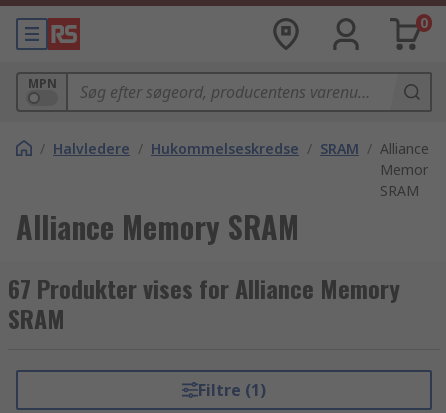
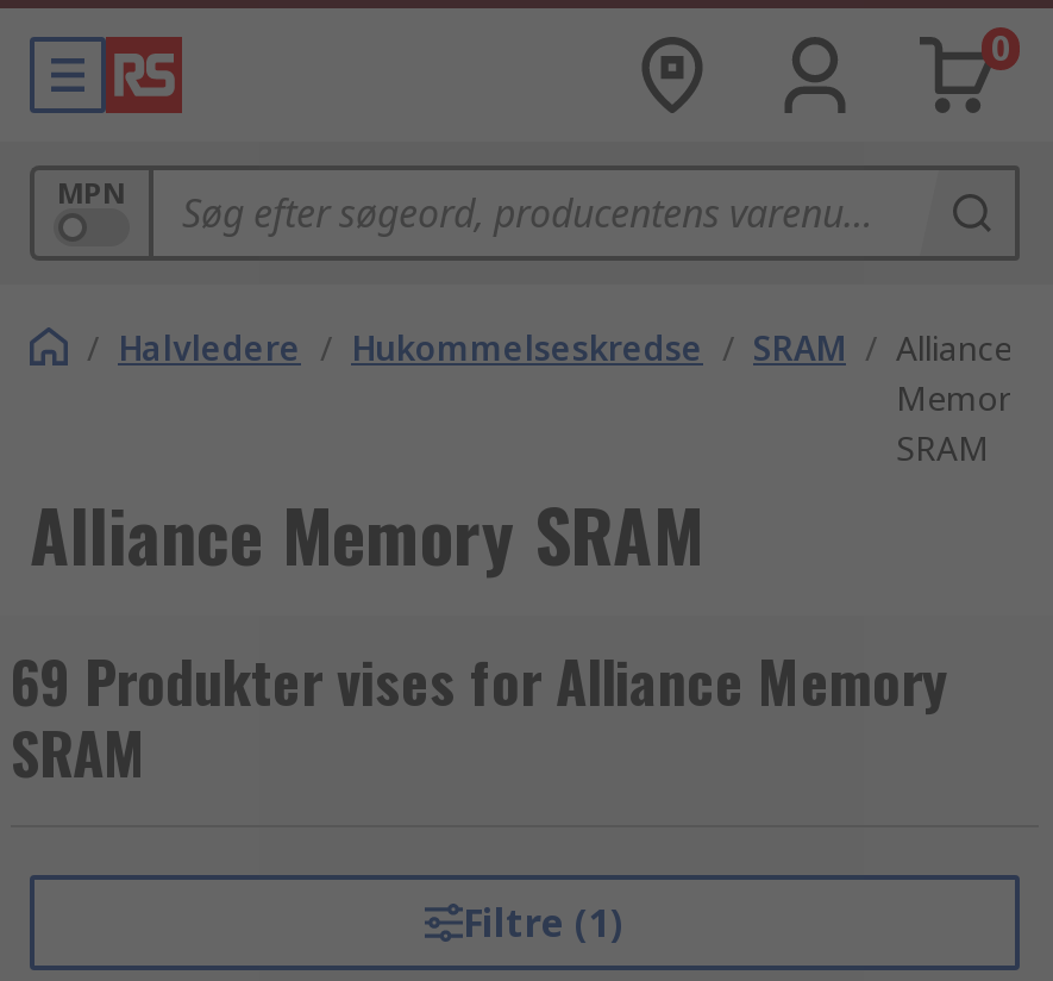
[8,270,400,306] 67 Produkter vises for Alliance Memory -> [11,637,948,723] 69 Produkter vises for Alliance Memory

